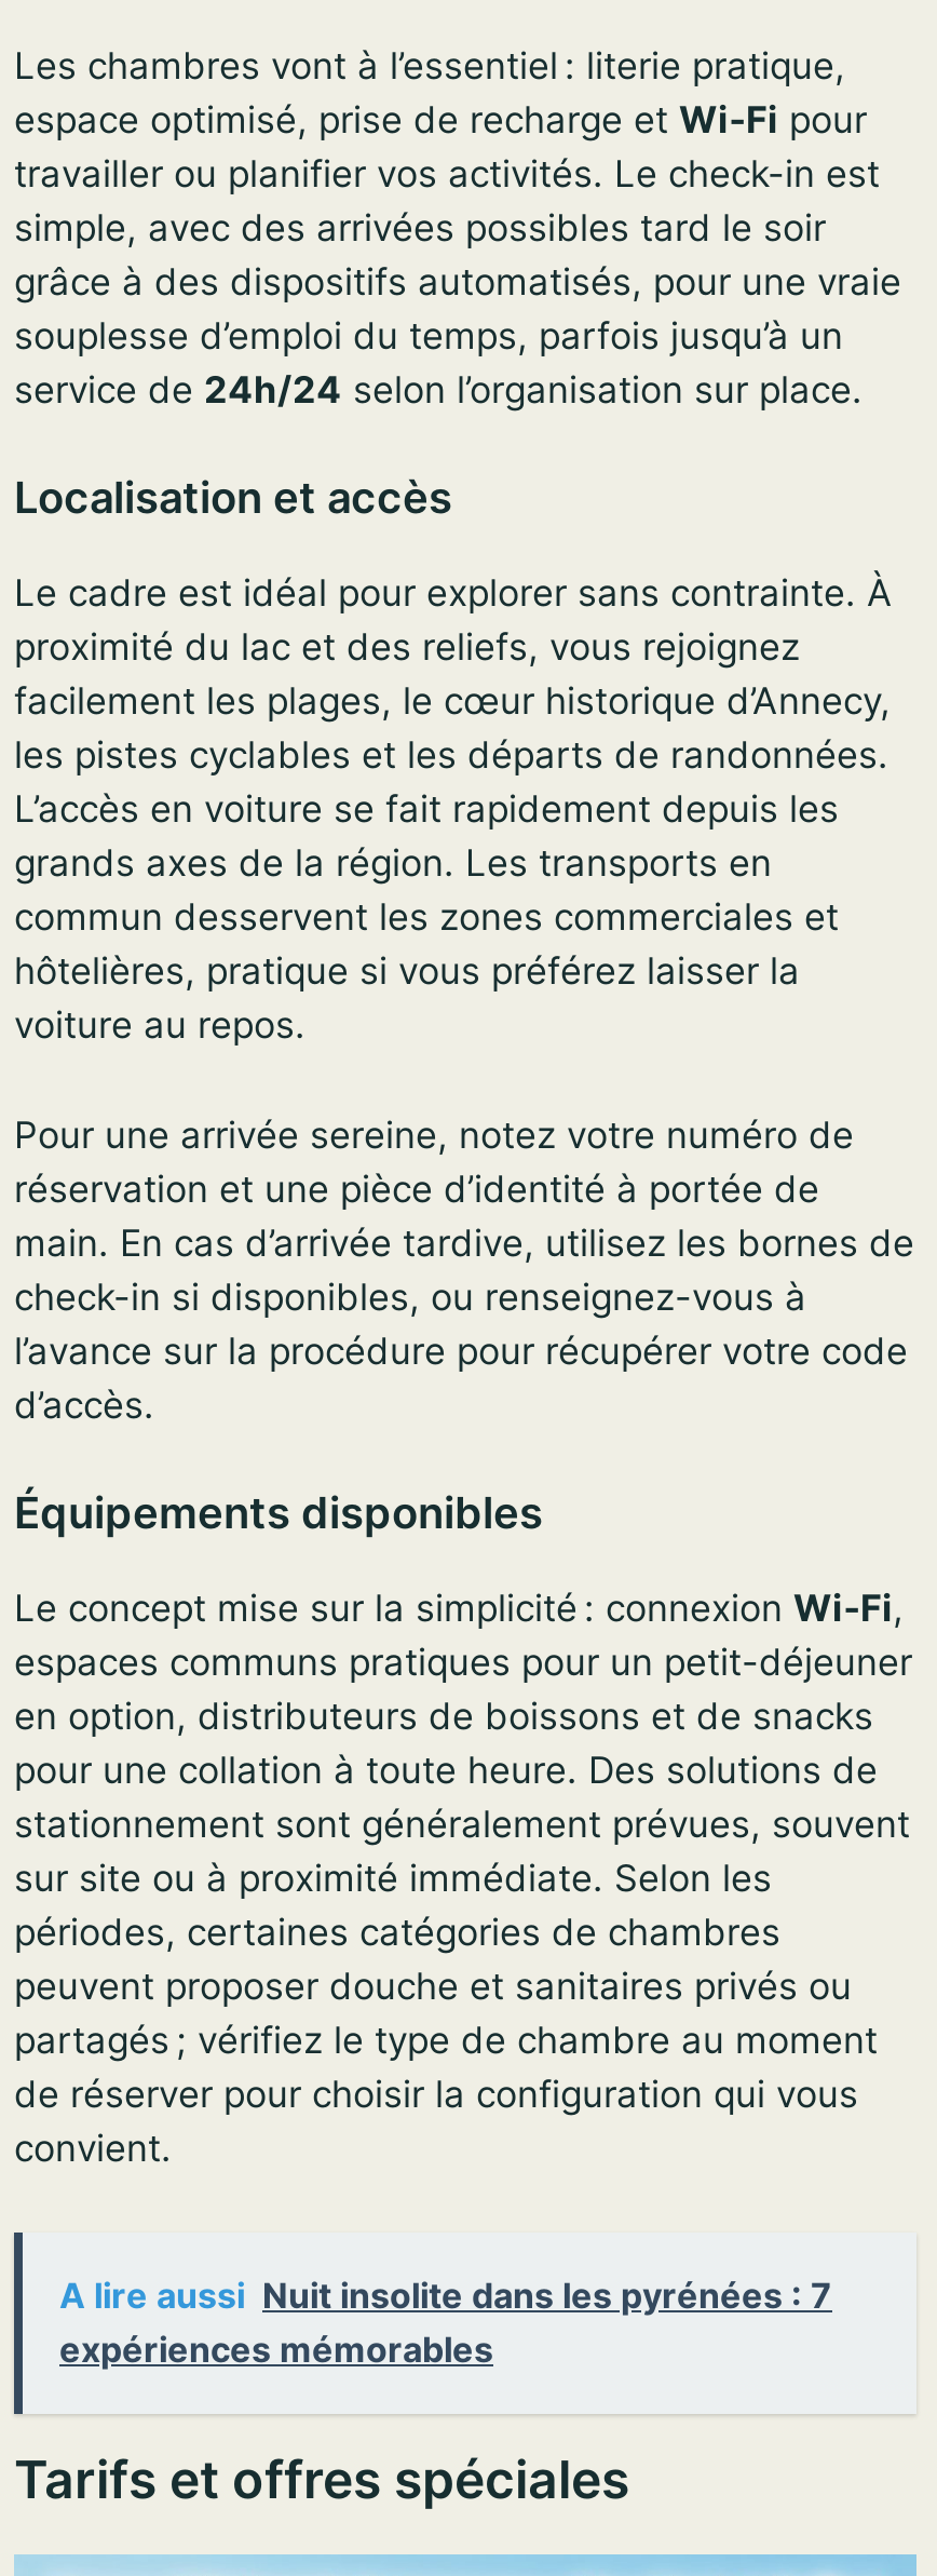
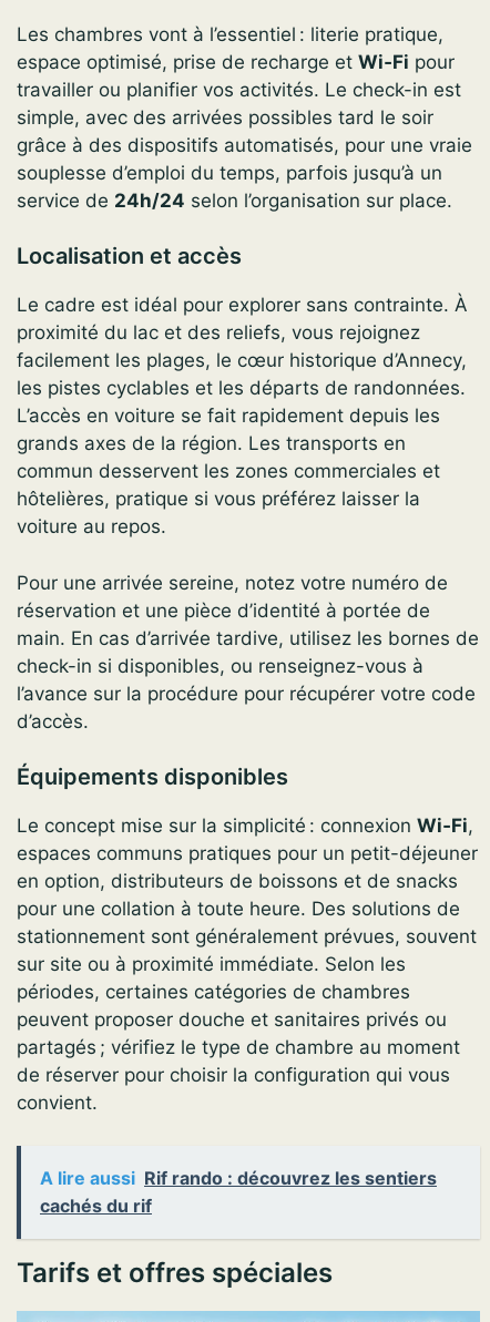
[59,2274,832,2371] A lire aussi Nuit insolite dans les pyrénées : 7 | expériences mémorables -> [40,1167,437,1217] A lire aussi Rif rando : découvrez les sentiers | cachés du rif

